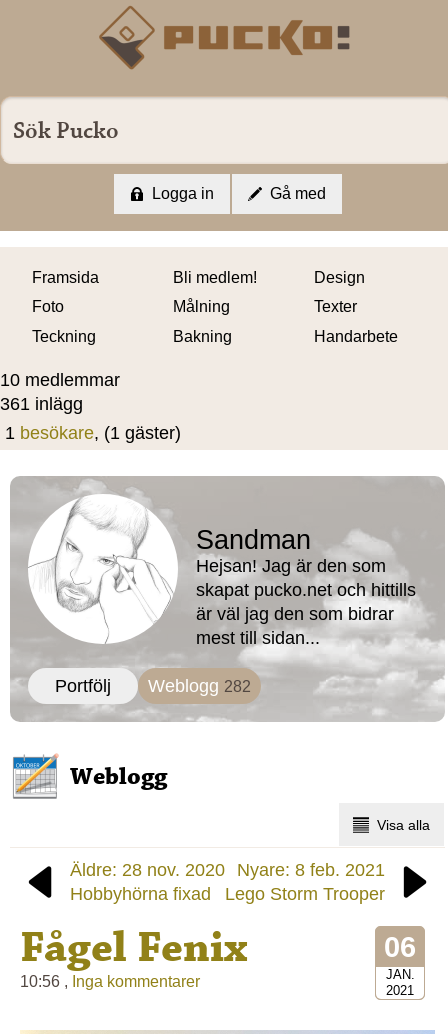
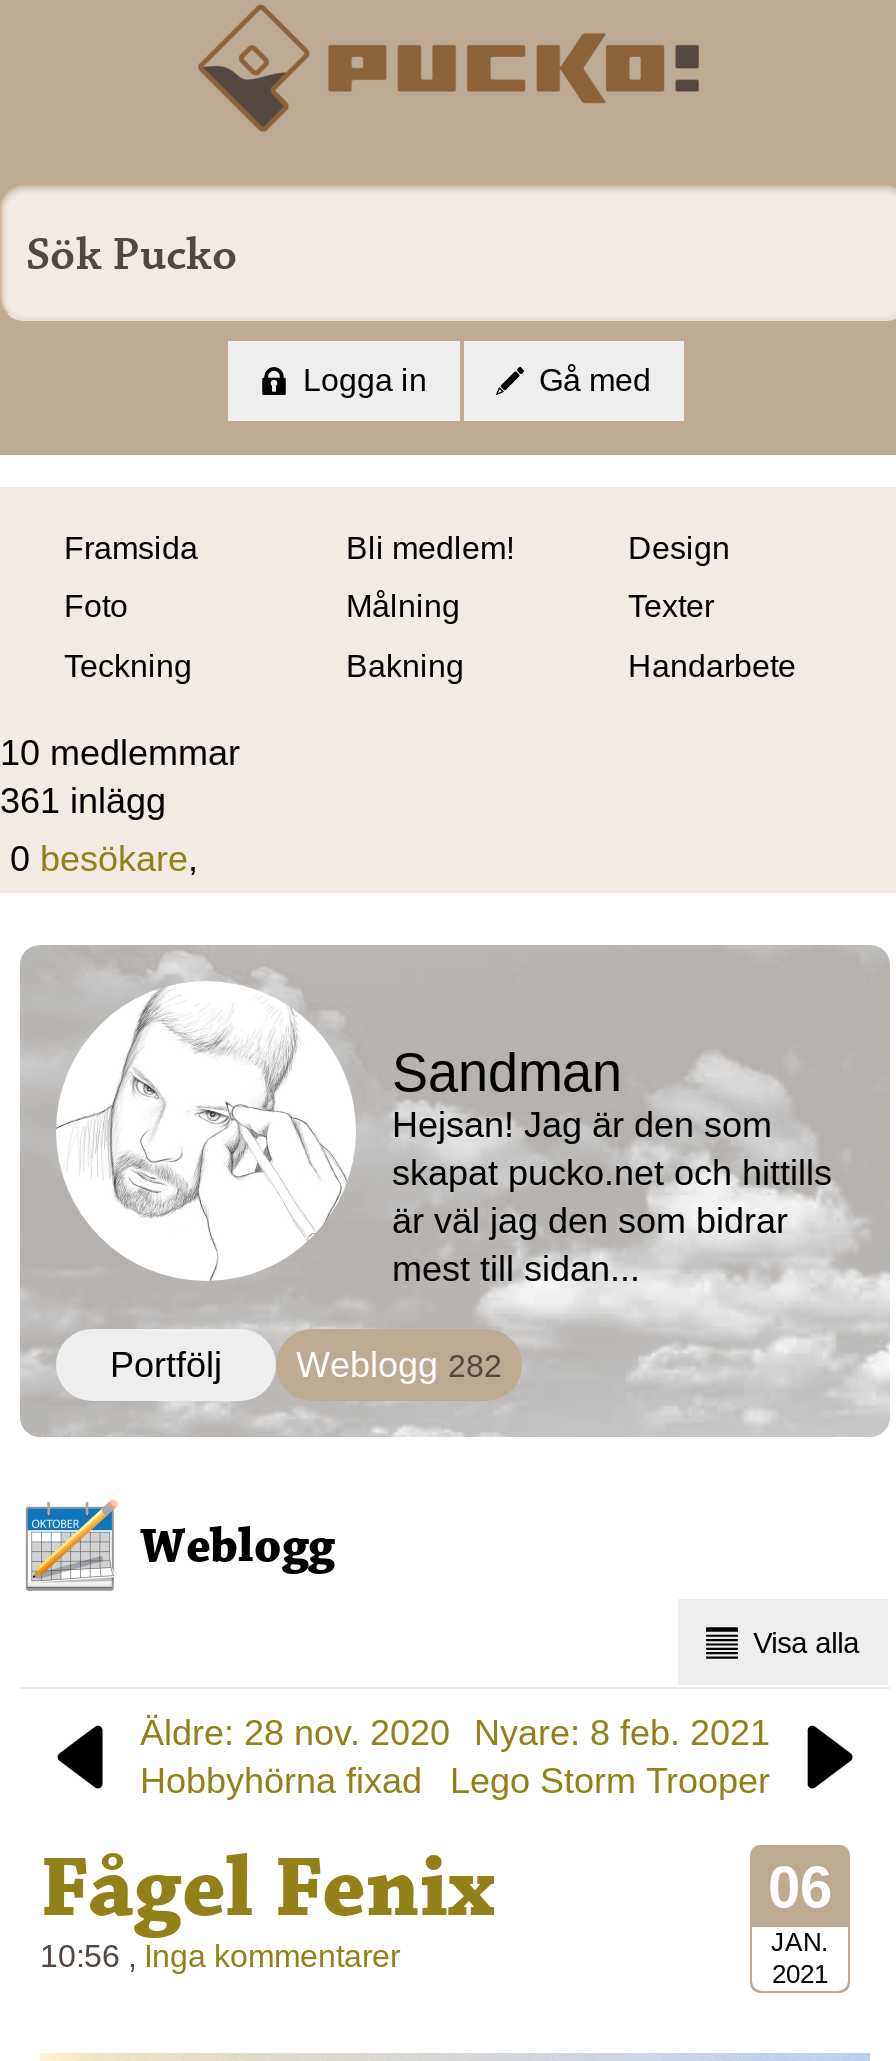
[5,423,181,443] 1 besökare, (1 gäster) -> [10,839,198,879] 0 besökare,

